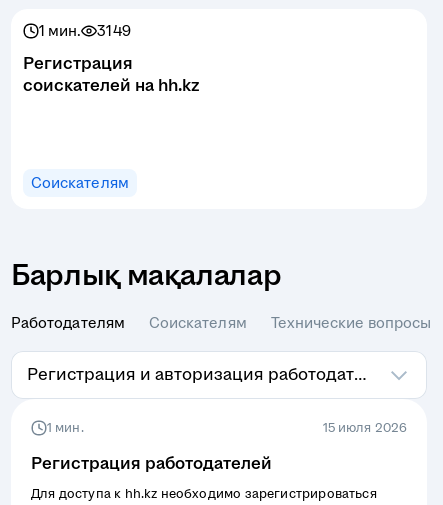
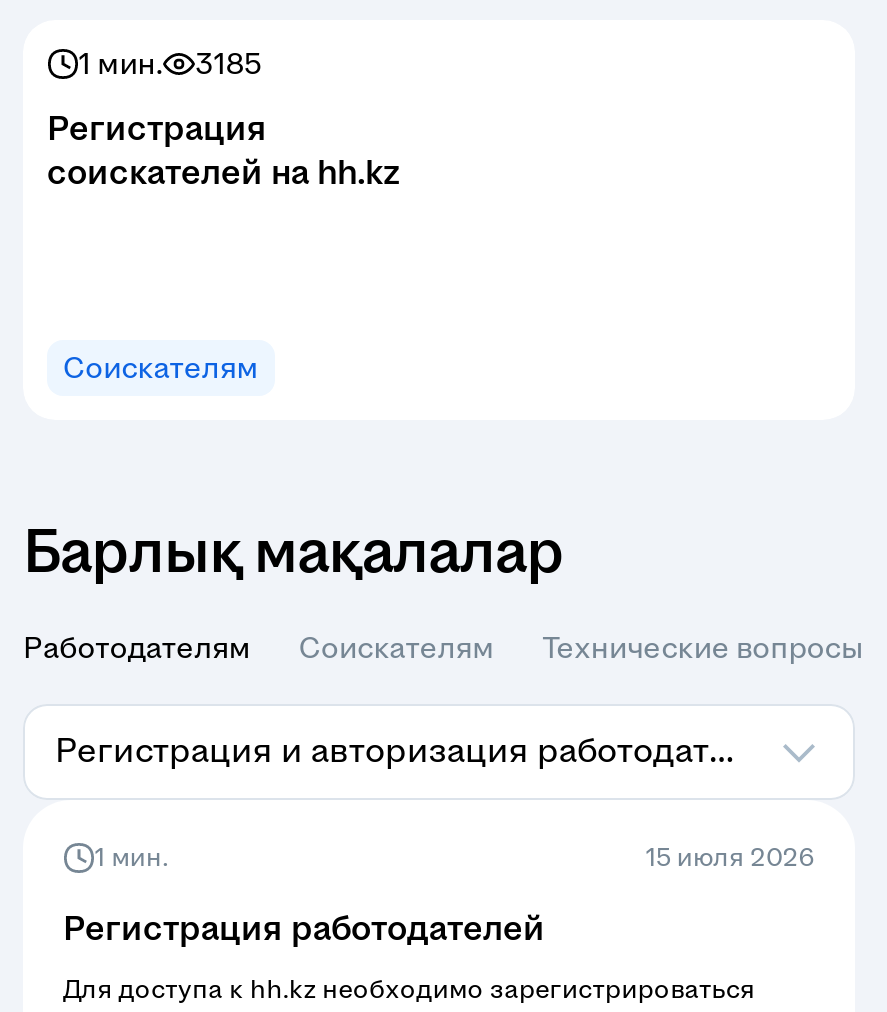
[39,22,131,39] 1 мин. 3149 -> [79,46,262,80] 1 мин. 3185

